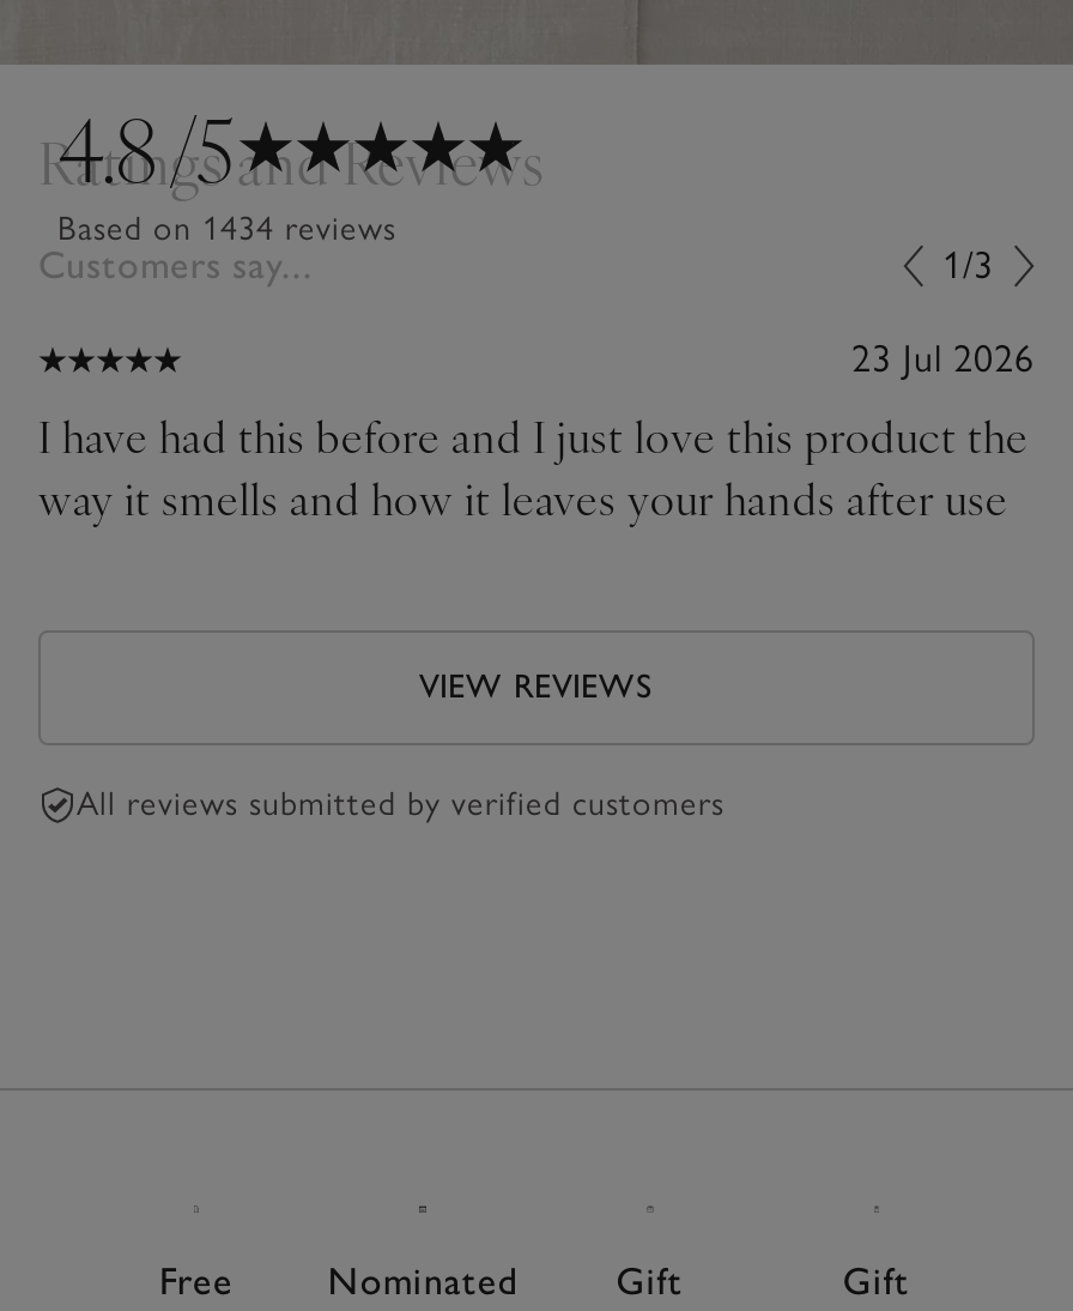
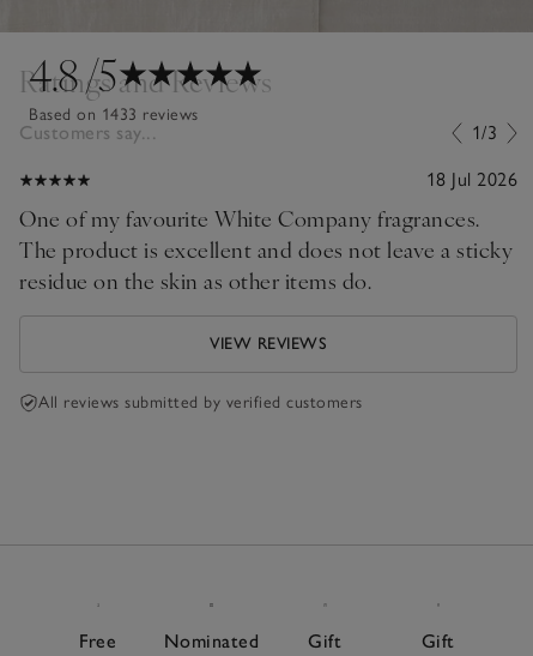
[57,209,396,250] Based on 1434 reviews -> [29,105,198,125] Based on 1433 reviews
[38,336,1035,528] 23 Jul 2026 | I have had this before and I just love this product the | way it smells and how it leaves your hands after use -> [19,168,517,295] 18 Jul 2026 | One of my favourite White Company fragrances. | The product is excellent and does not leave a sticky | residue on the skin as other items do.

